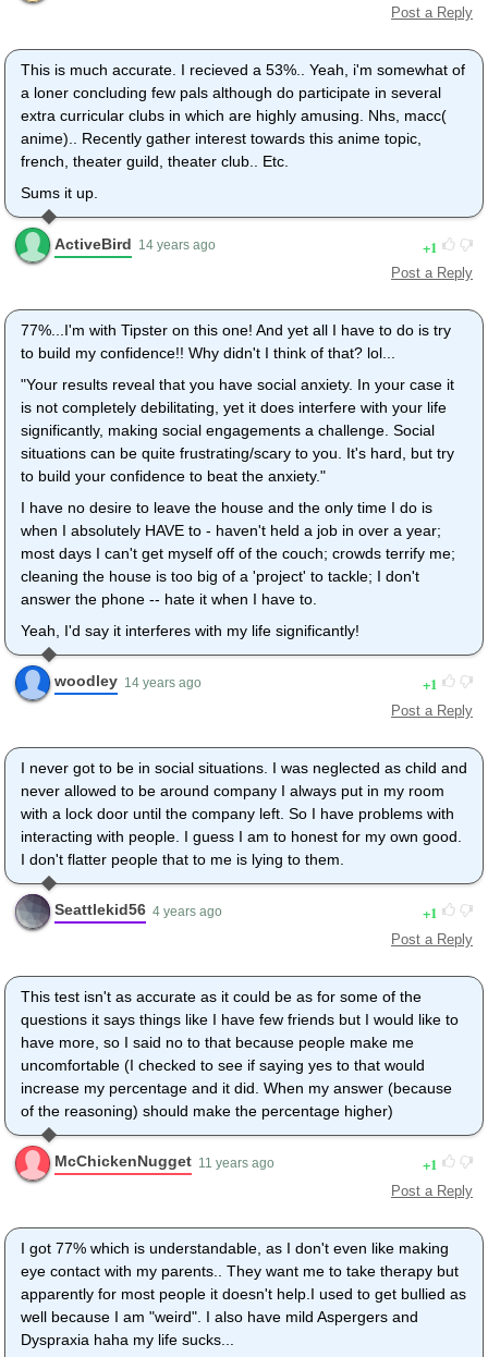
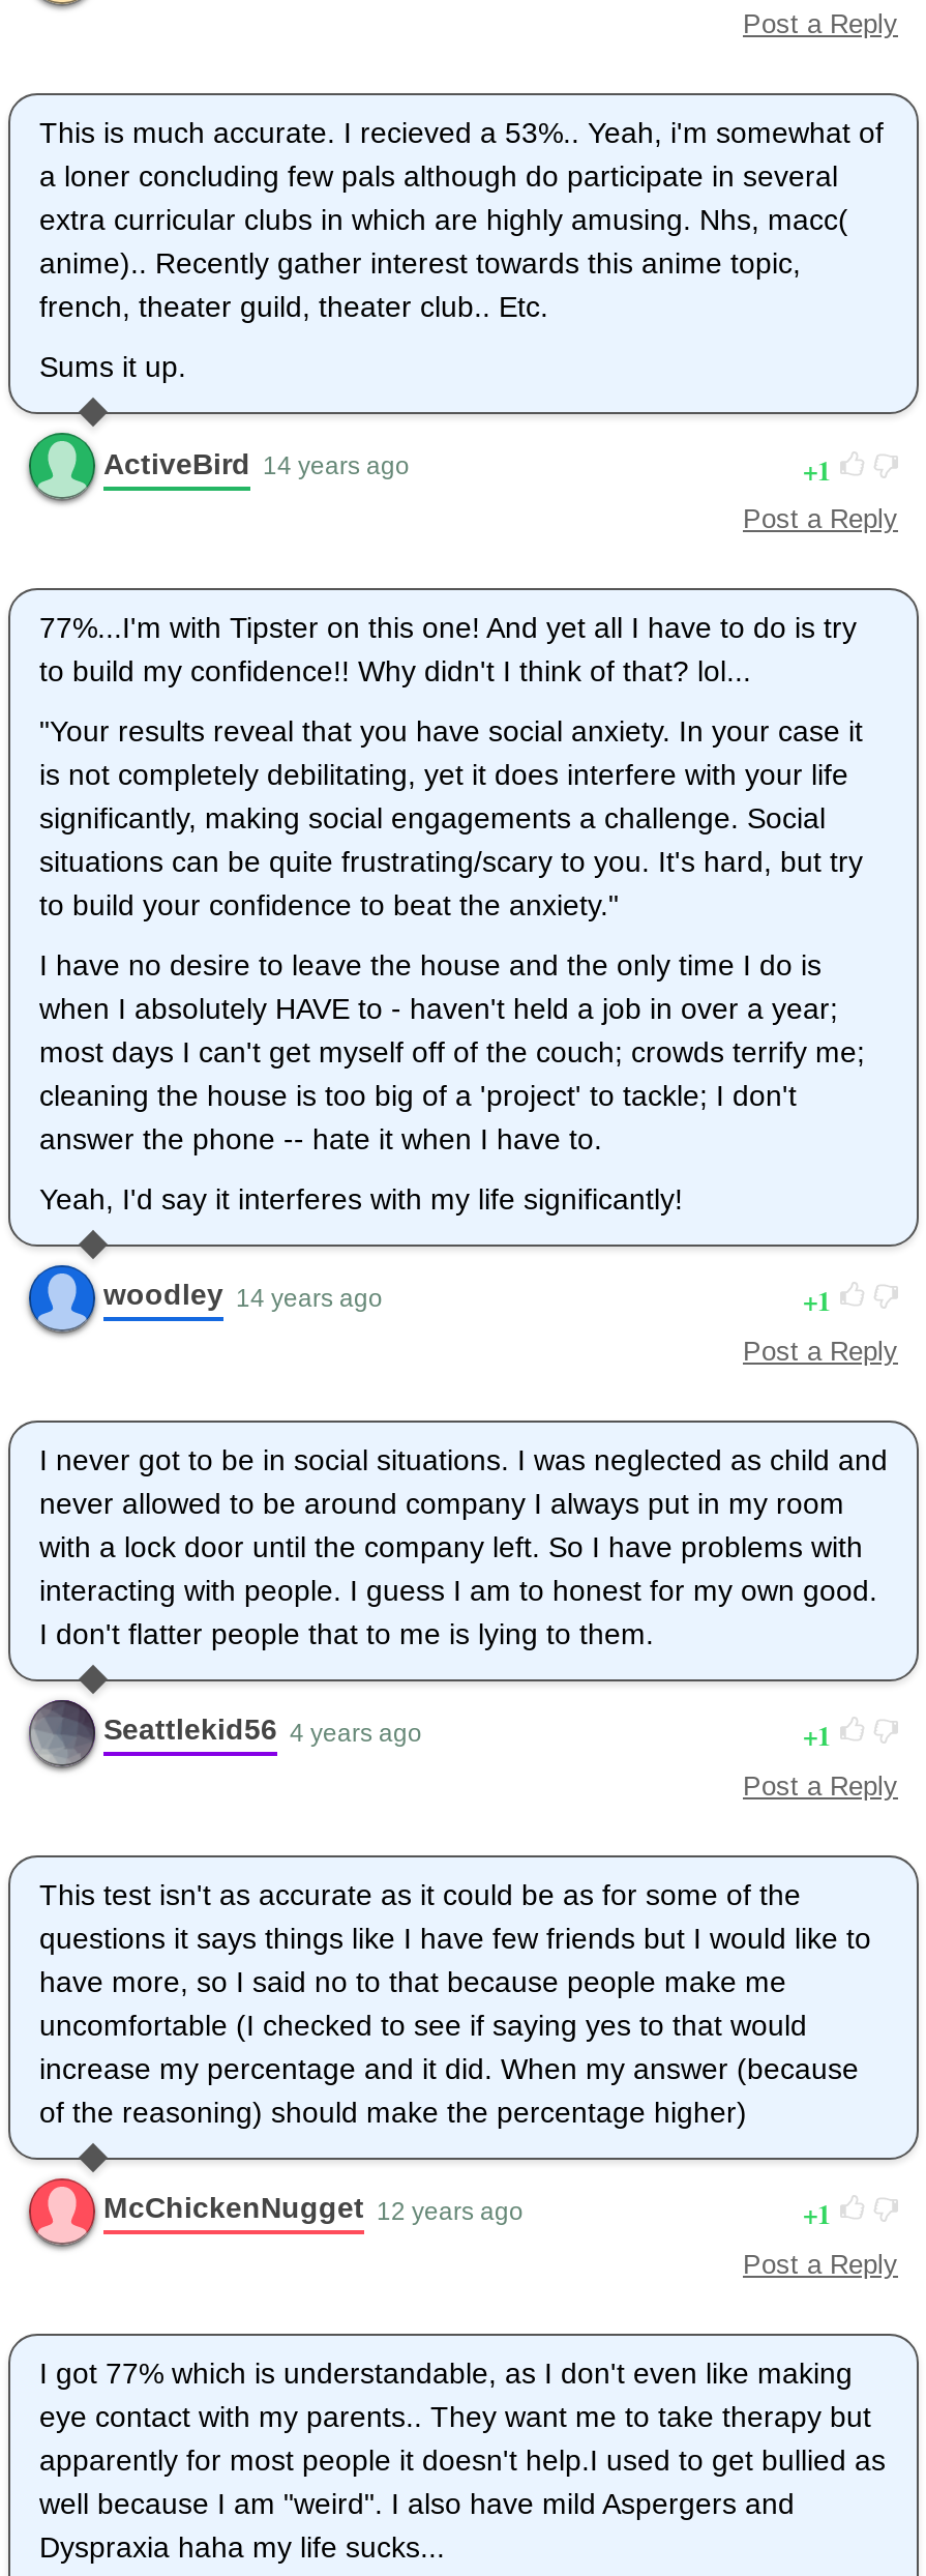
[54,1153,274,1171] McChickenNugget 11 years ago -> [103,2191,524,2226] McChickenNugget 12 years ago

